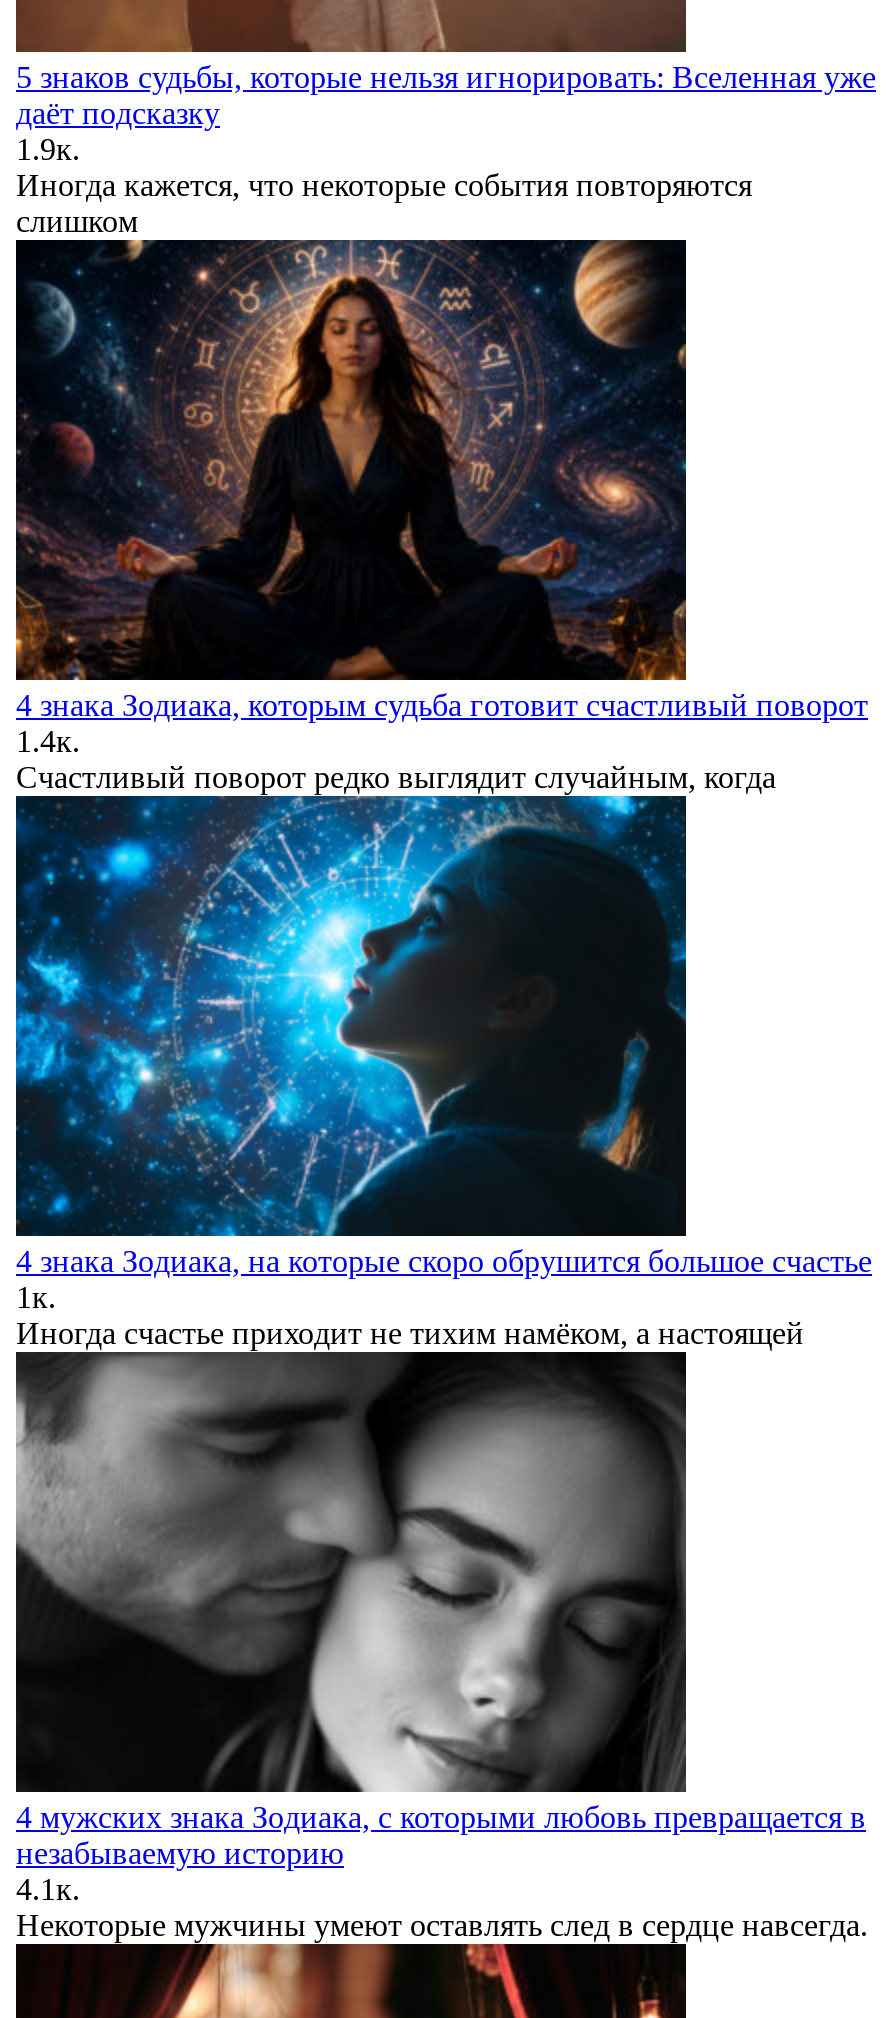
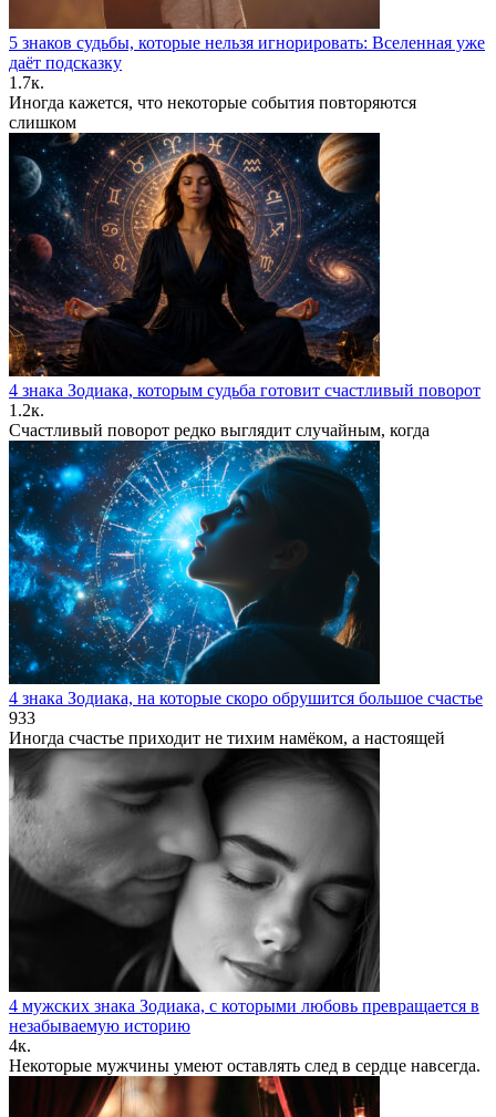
[16,132,80,166] 1.9к. -> [9,73,44,92] 1.7к.
[16,724,80,758] 1.4к. -> [9,401,44,419] 1.2к.
[16,1280,56,1314] 1к. -> [9,708,35,727] 933
[16,1872,80,1906] 4.1к. -> [9,1036,31,1055] 4к.

